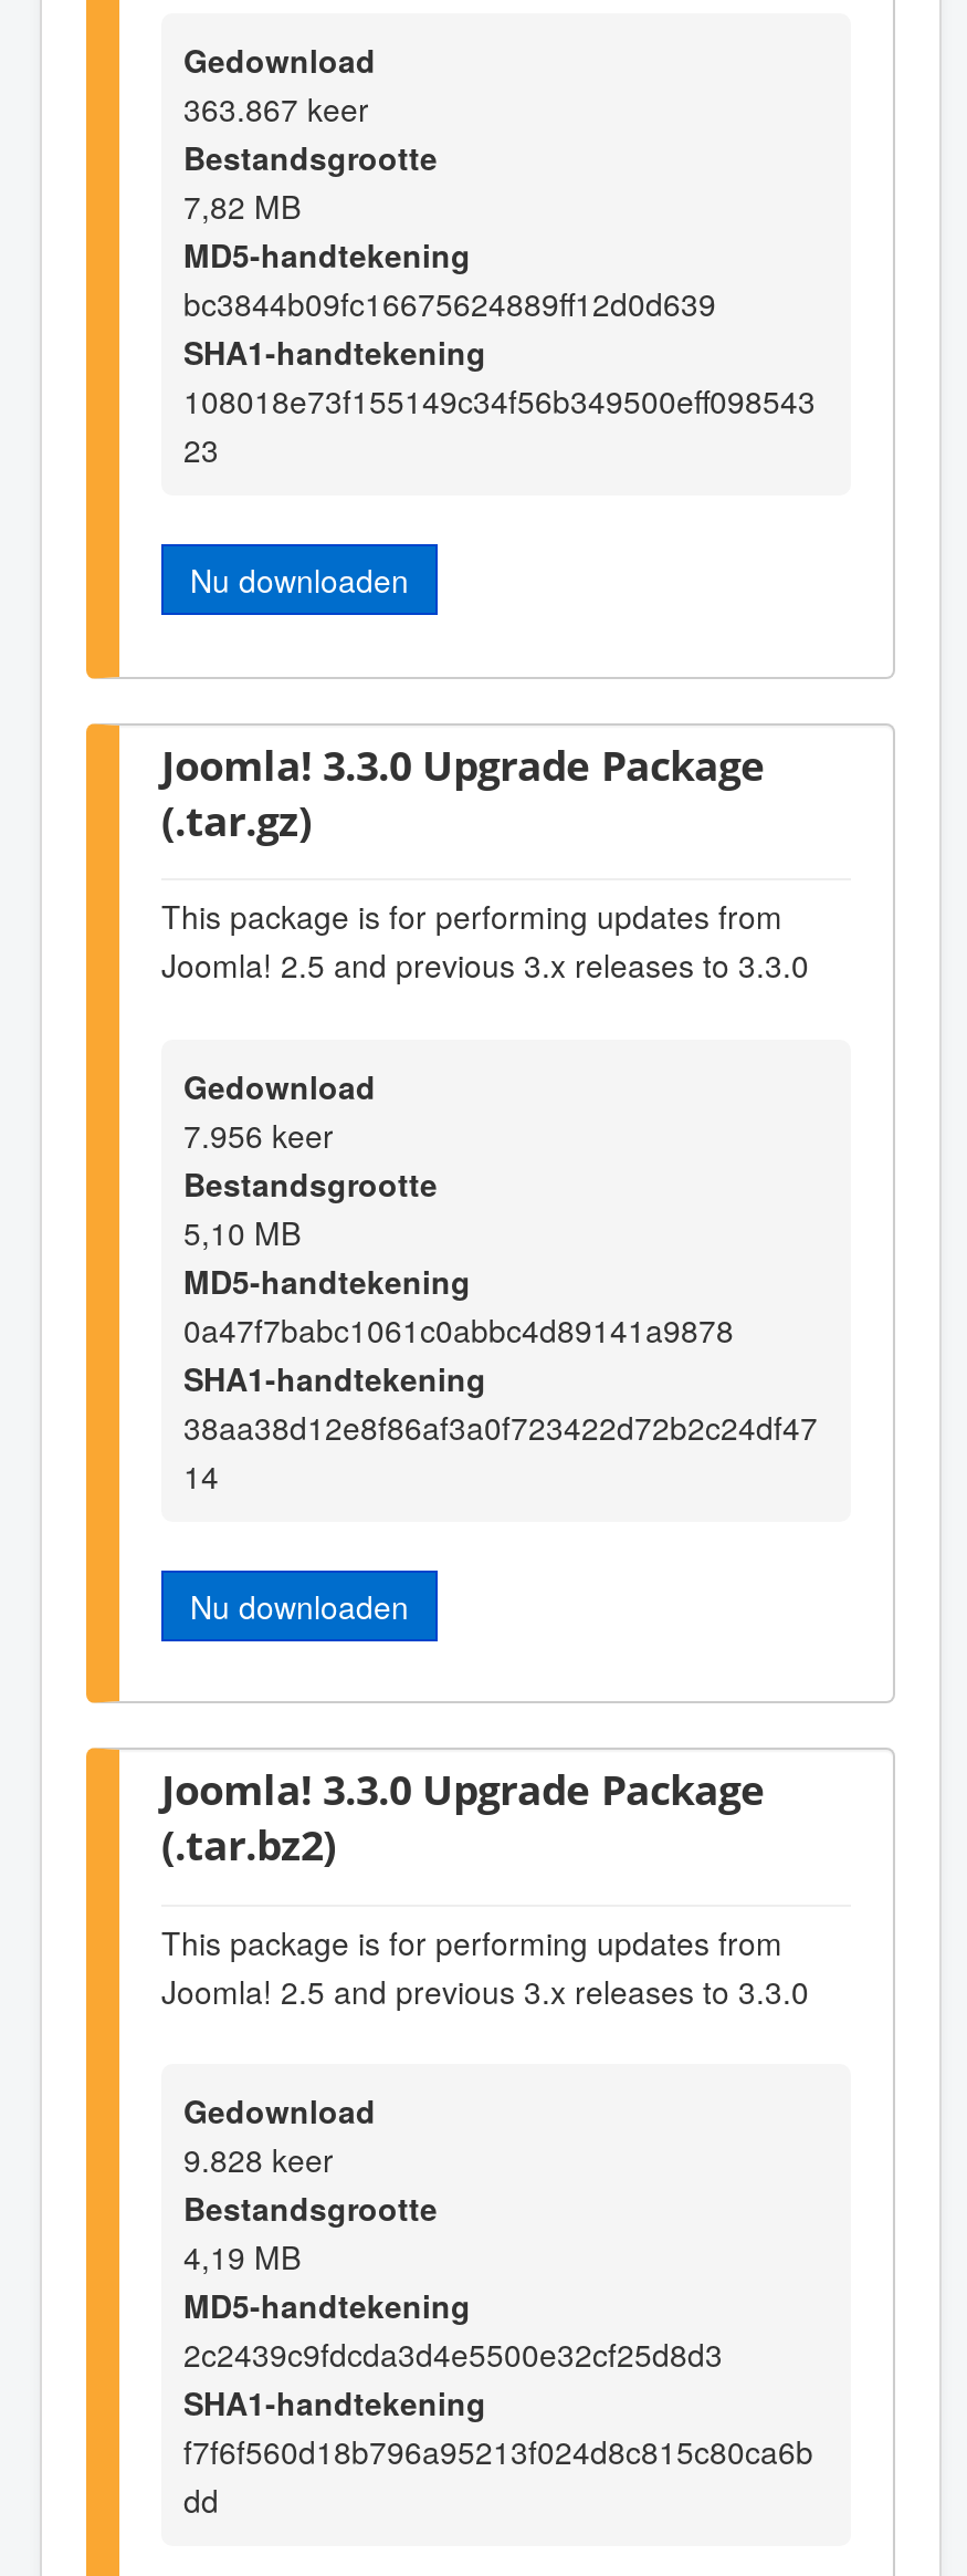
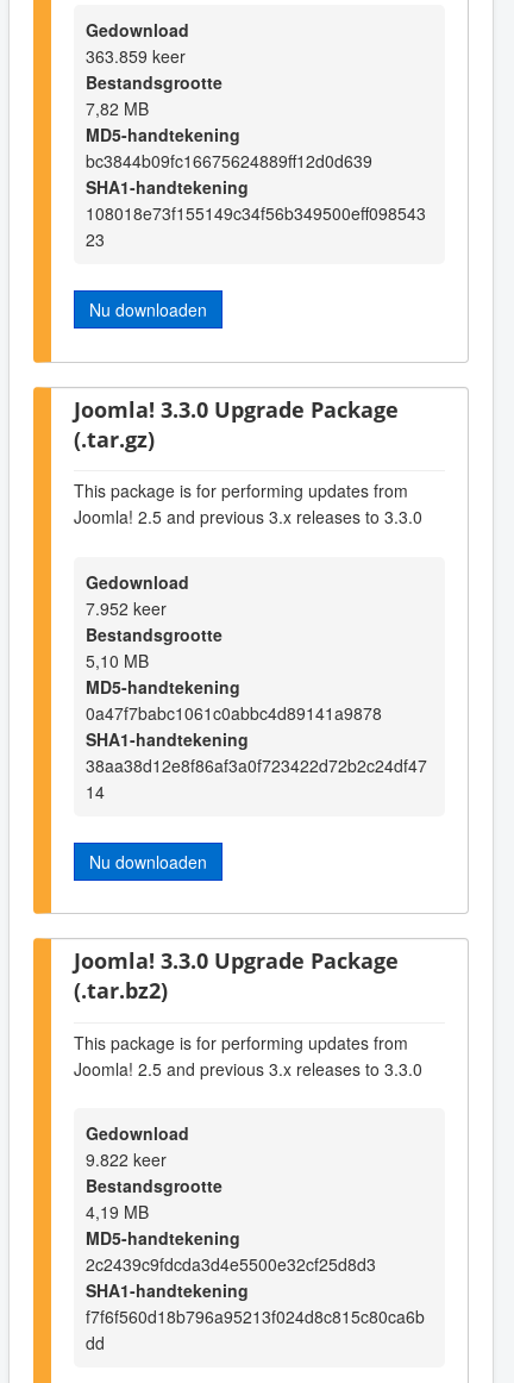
[183,87,369,131] 363.867 keer -> [86,44,186,68] 363.859 keer
[183,1112,334,1156] 7.956 keer -> [86,596,167,620] 7.952 keer
[183,2137,334,2181] 9.828 keer -> [86,1147,167,1171] 9.822 keer

